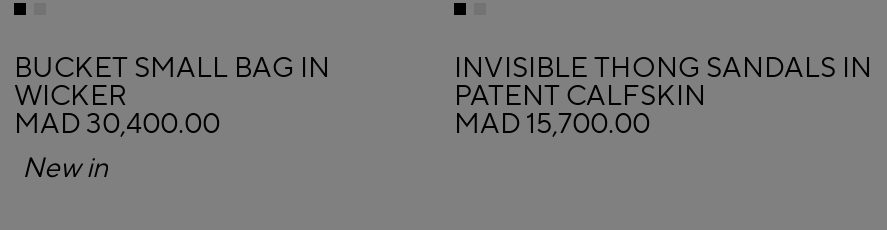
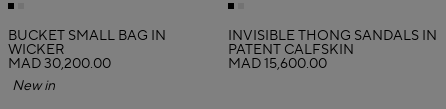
[14,107,220,143] MAD 30,400.00 -> [8,55,111,73] MAD 30,200.00
[454,107,650,143] MAD 15,700.00 -> [228,55,327,73] MAD 15,600.00

